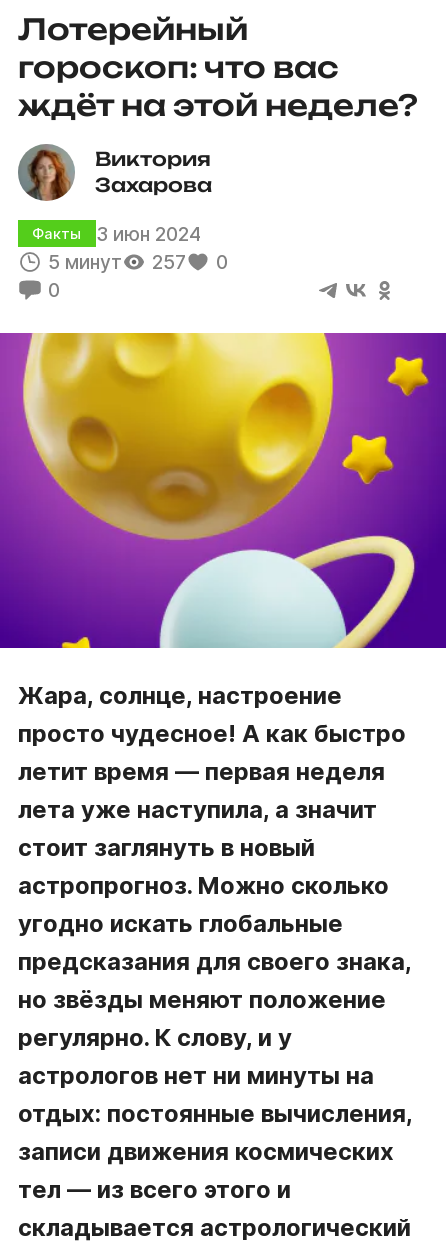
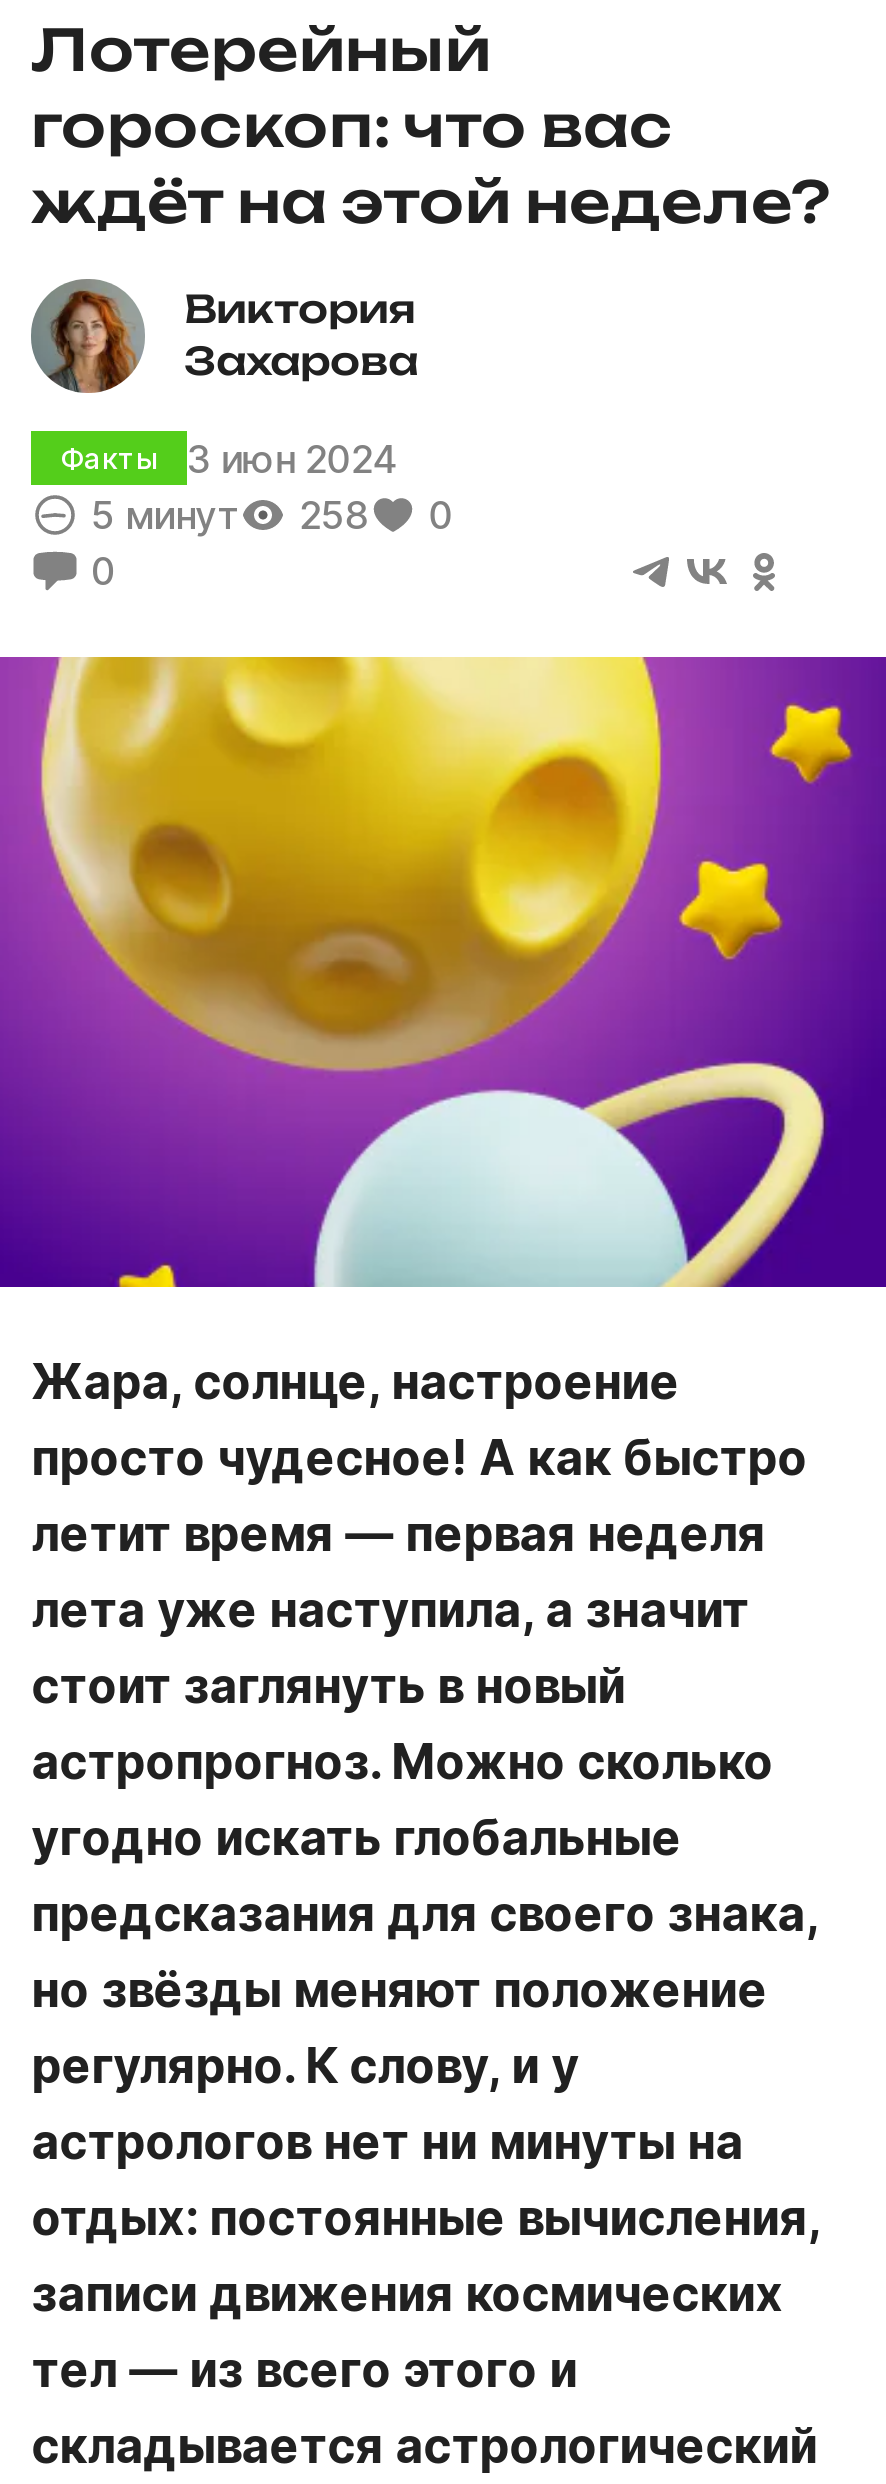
[48,250,228,274] 5 минут 257 0 -> [91,491,452,539] 5 минут 258 0

